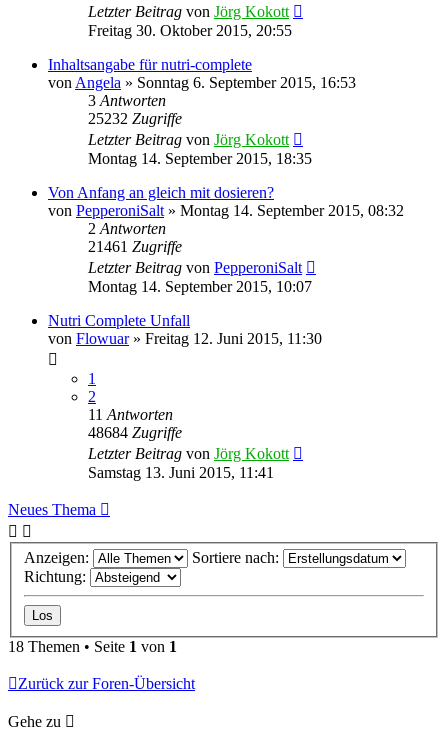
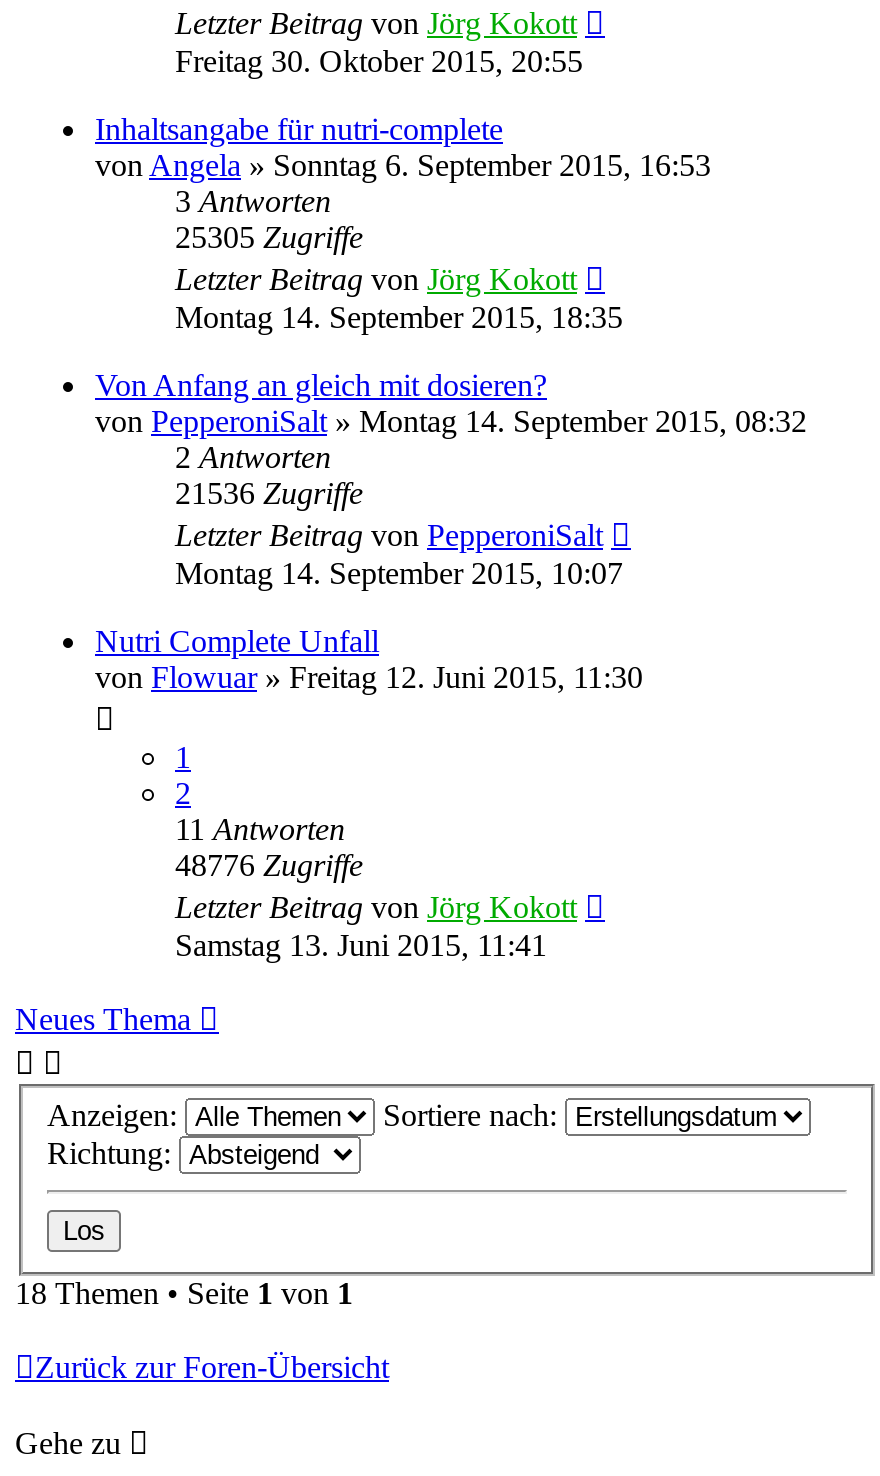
[88,110,182,127] 25232 Zugriffe -> [175,220,363,254] 25305 Zugriffe
[88,238,182,255] 21461 Zugriffe -> [175,476,363,510] 21536 Zugriffe
[88,424,182,441] 48684 Zugriffe -> [175,848,363,882] 48776 Zugriffe

